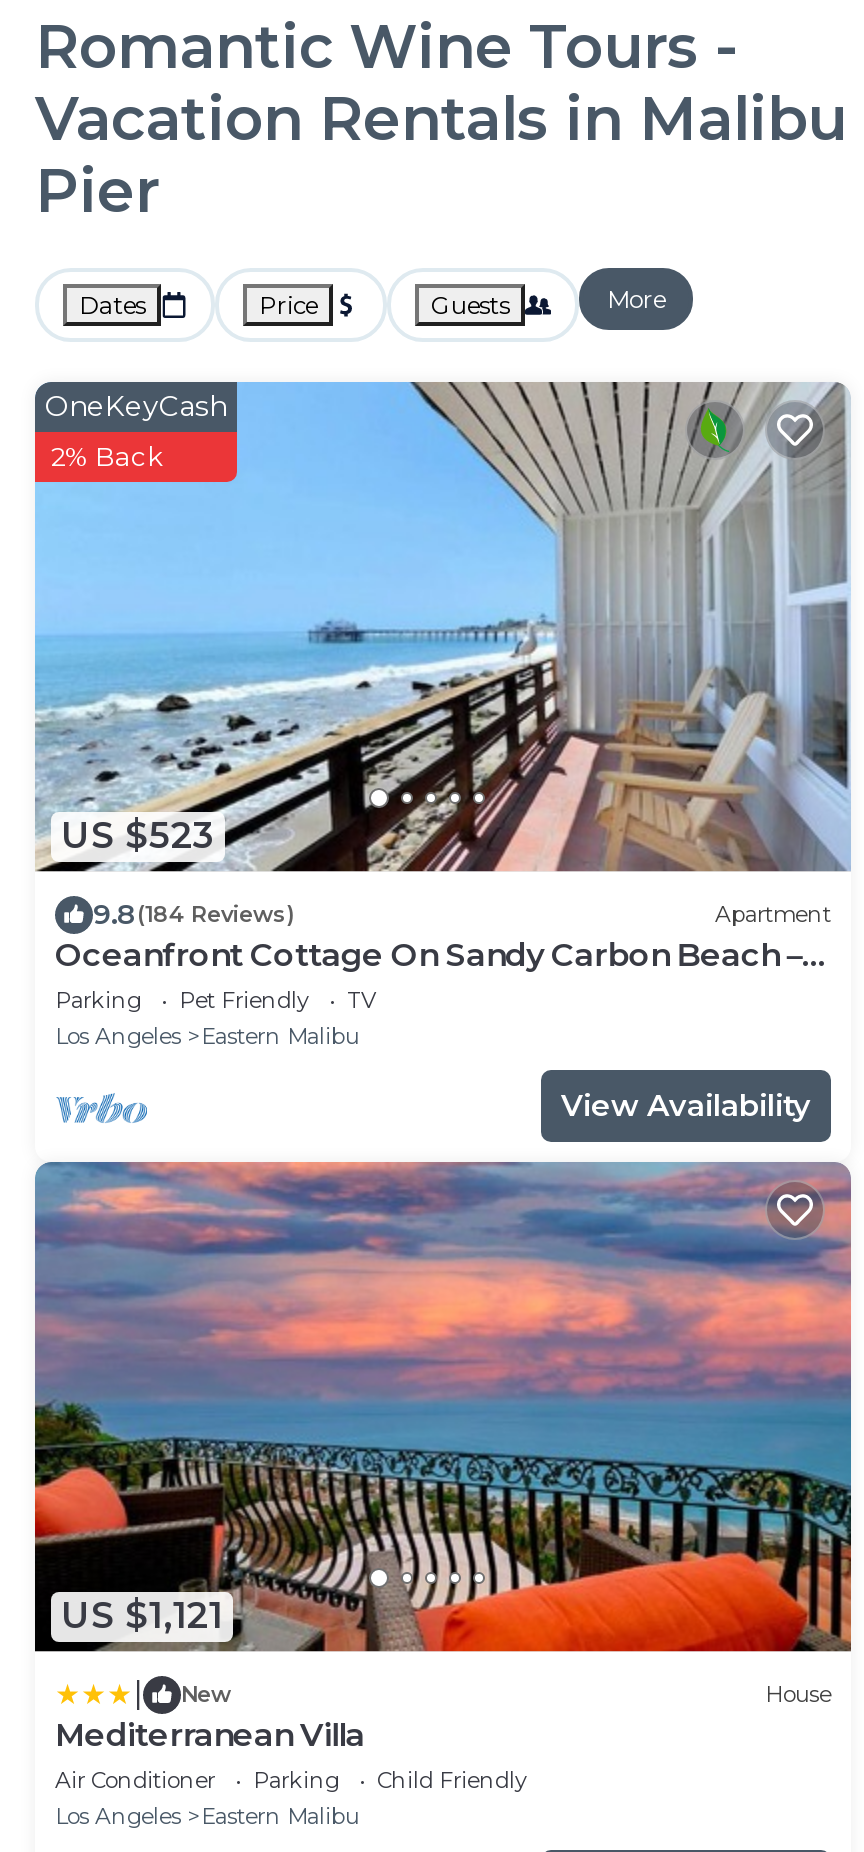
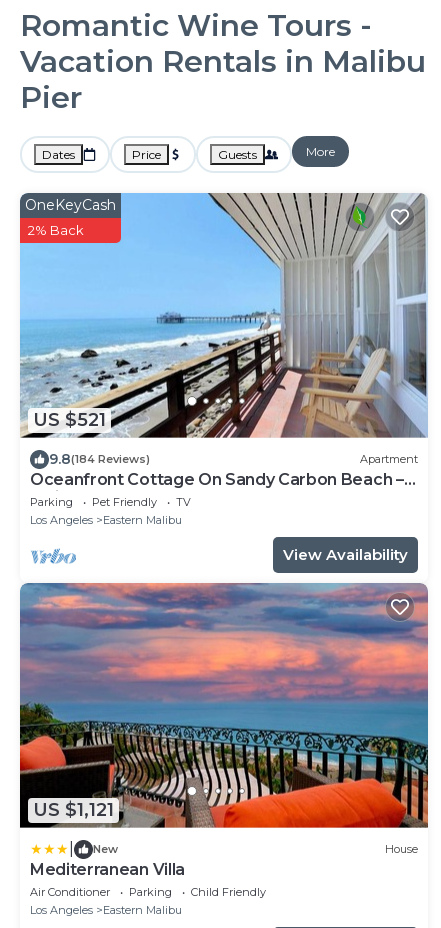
[61,815,215,859] US $523 -> [33,409,106,431] US $521

